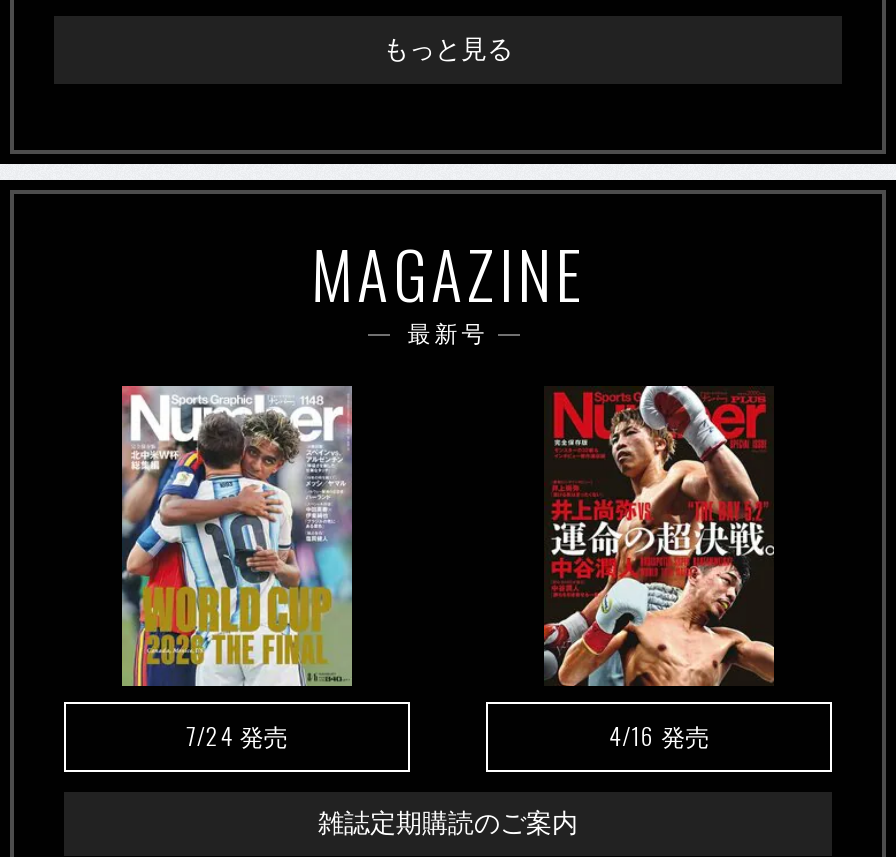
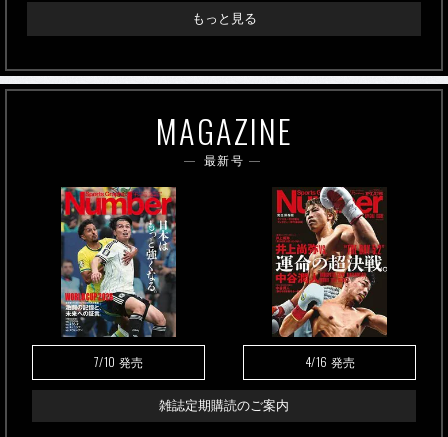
[120,384,354,751] [image] | 7/24発売 -> [61,186,176,369] [image] | 7/10発売

